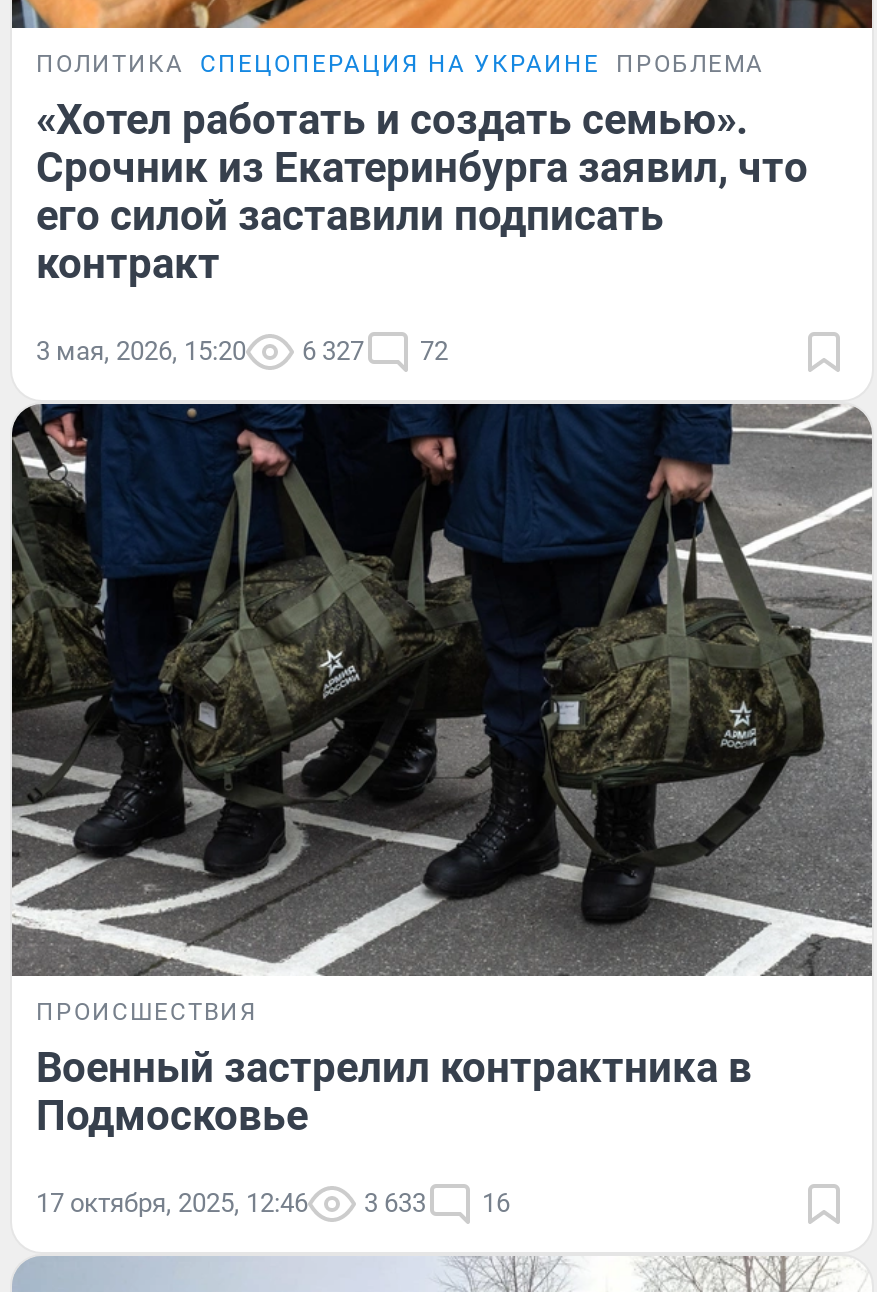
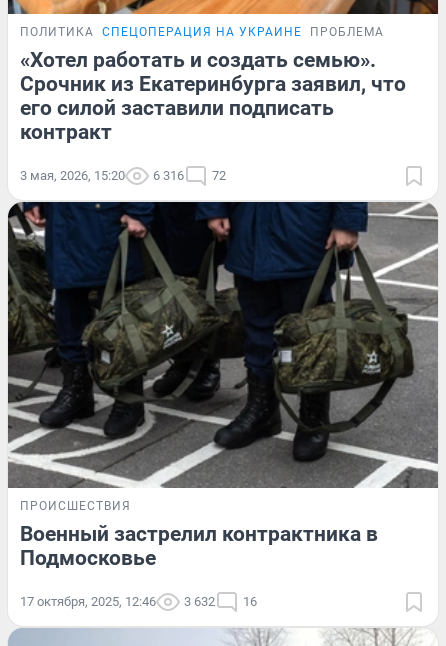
[302,335,364,365] 6 327 -> [153,168,184,183] 6 316
[36,1189,510,1219] 17 октября, 2025, 12:46 3 633 16 -> [20,594,257,609] 17 октября, 2025, 12:46 3 632 16

